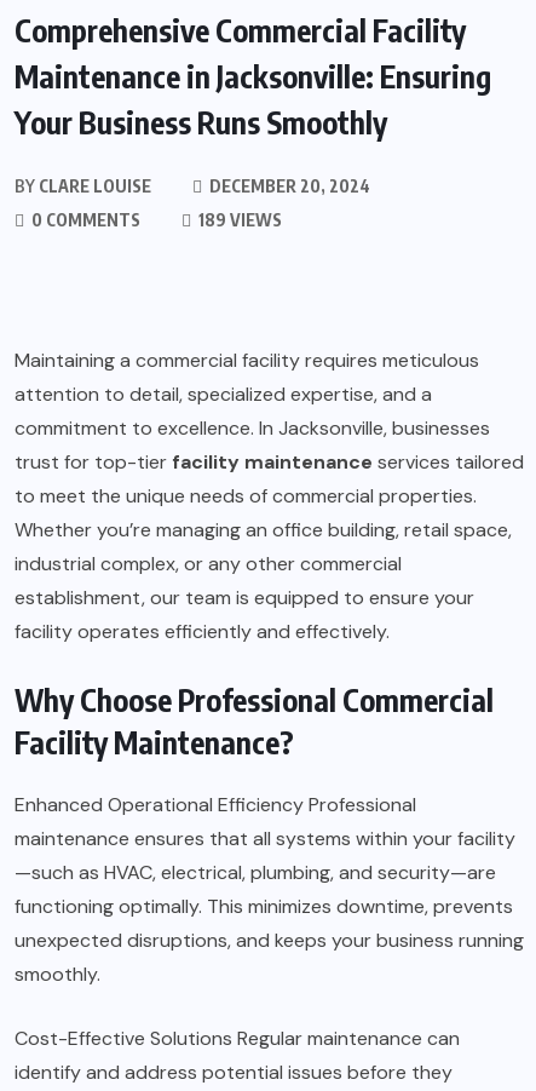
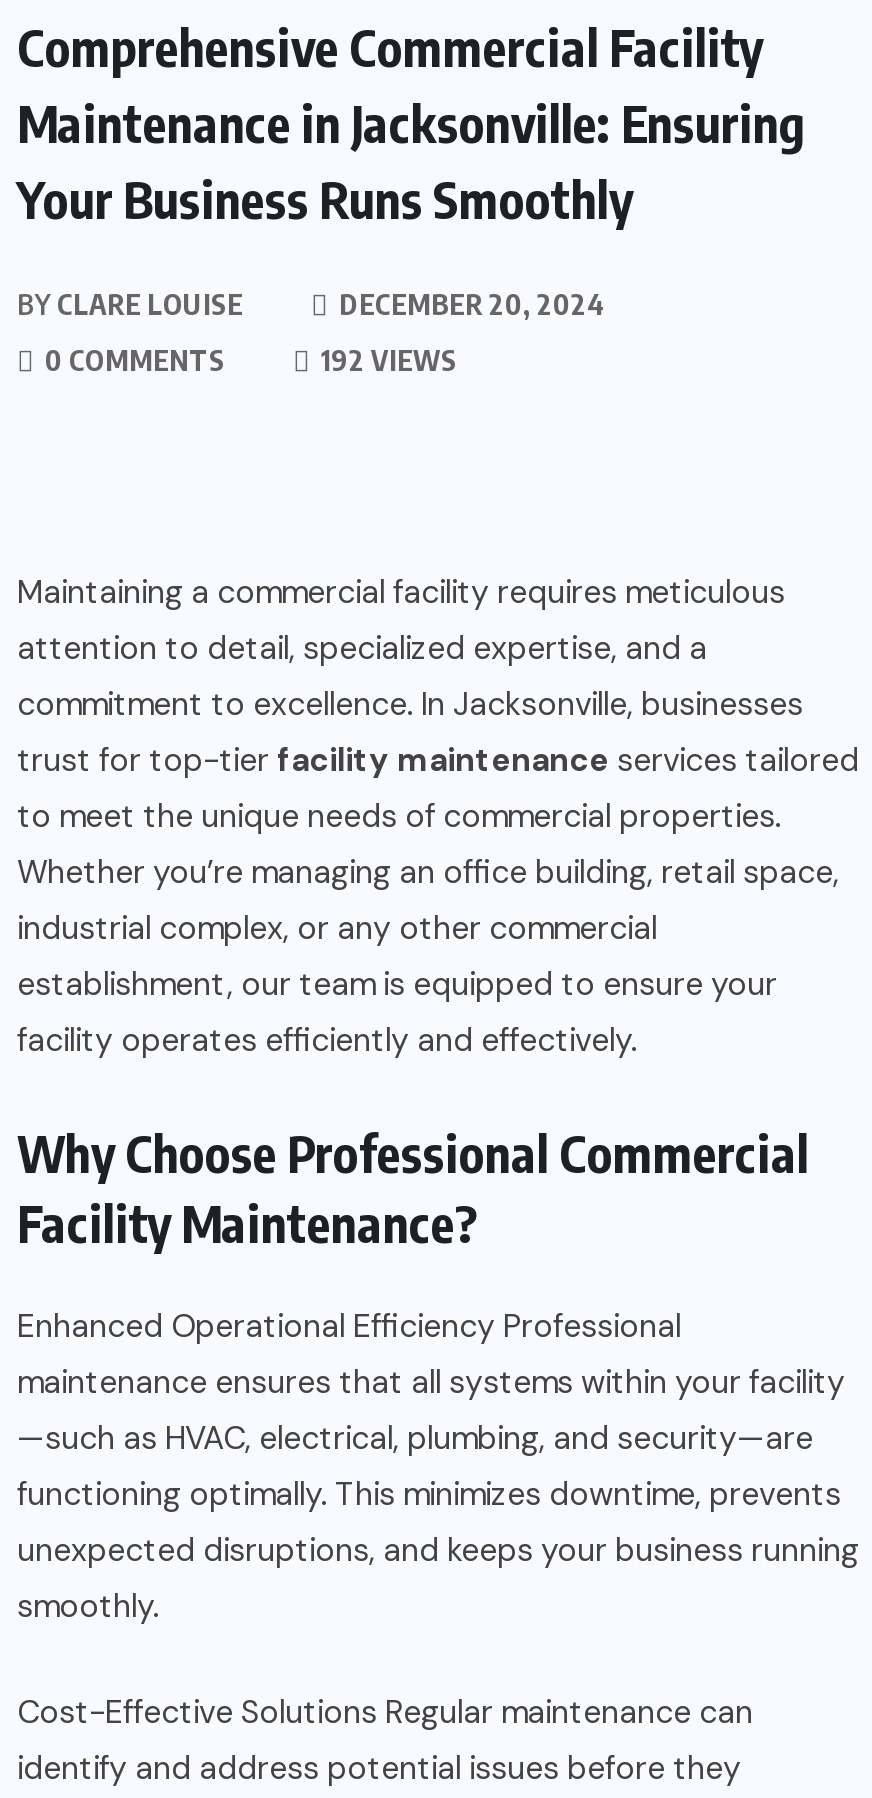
[195,209,282,230] 189 VIEWS -> [315,344,457,378] 192 VIEWS

